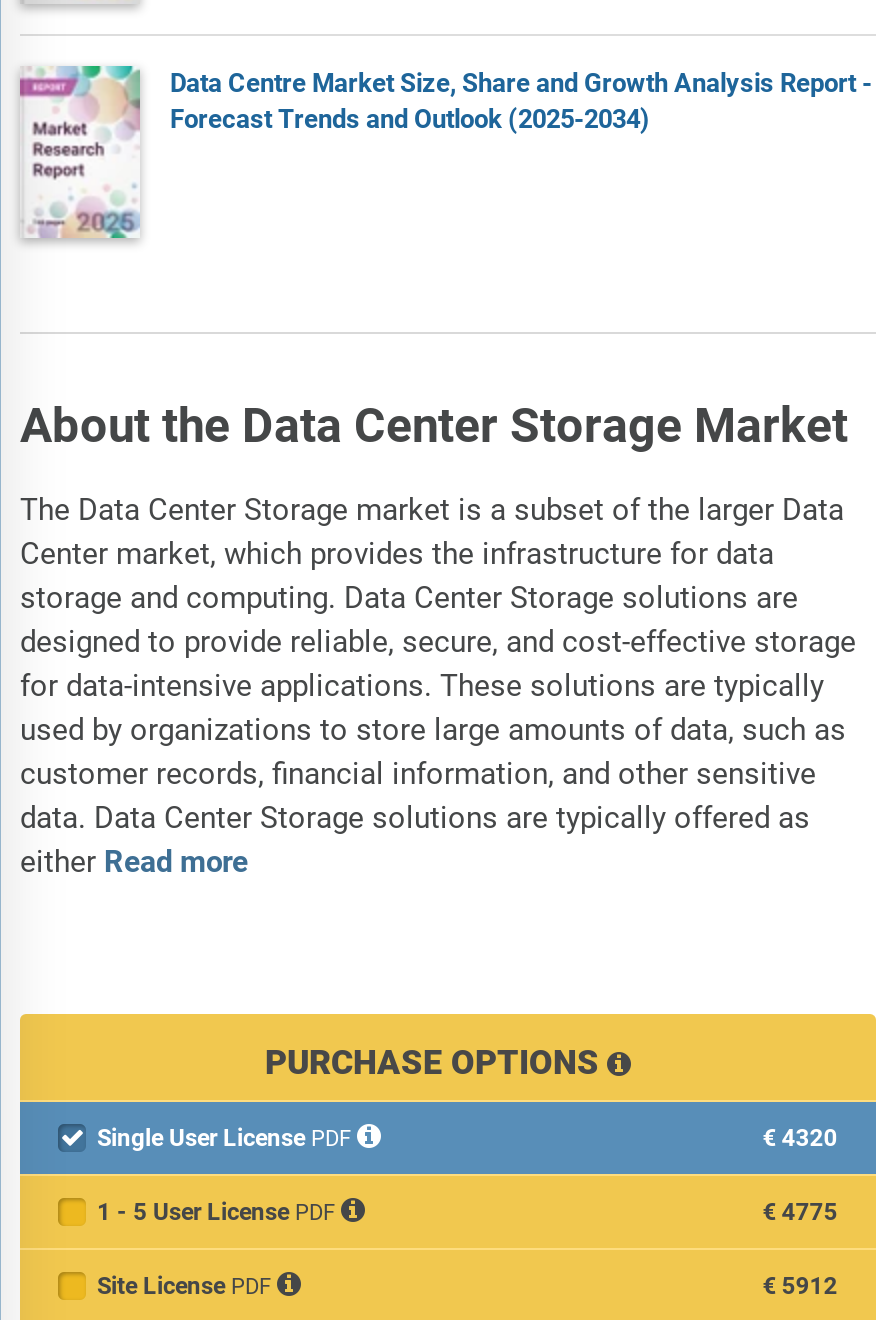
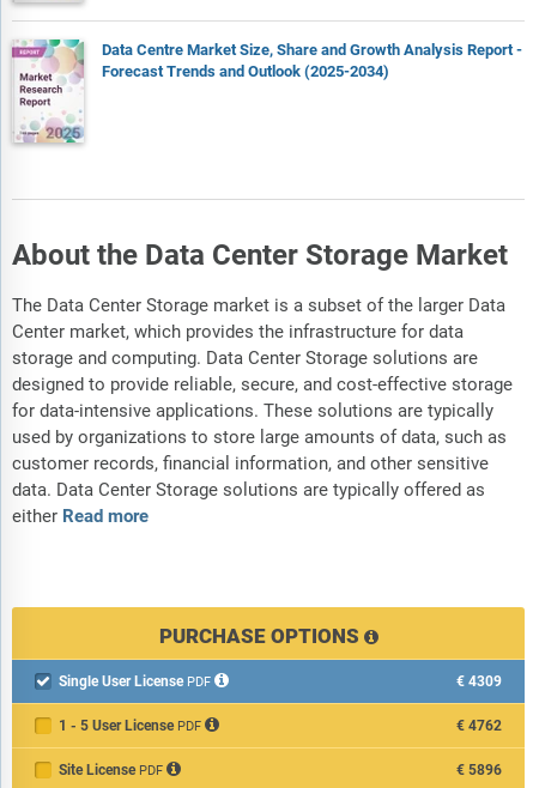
[782,1123,838,1151] €4320 -> [468,673,502,689] €4309
[782,1197,838,1225] €4775 -> [468,717,502,734] €4762
[782,1271,838,1299] €5912 -> [468,761,502,778] €5896

